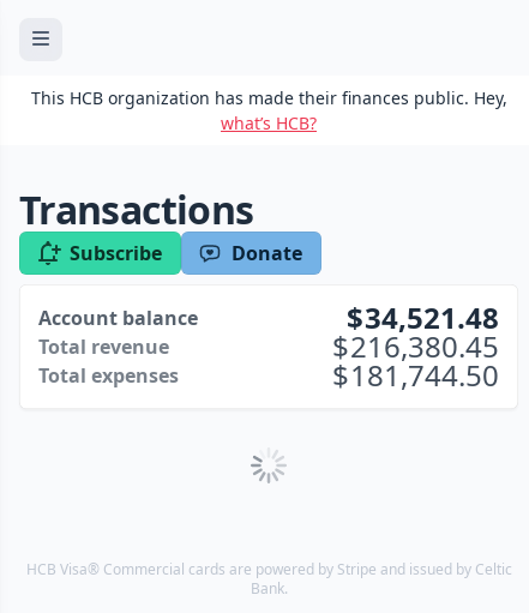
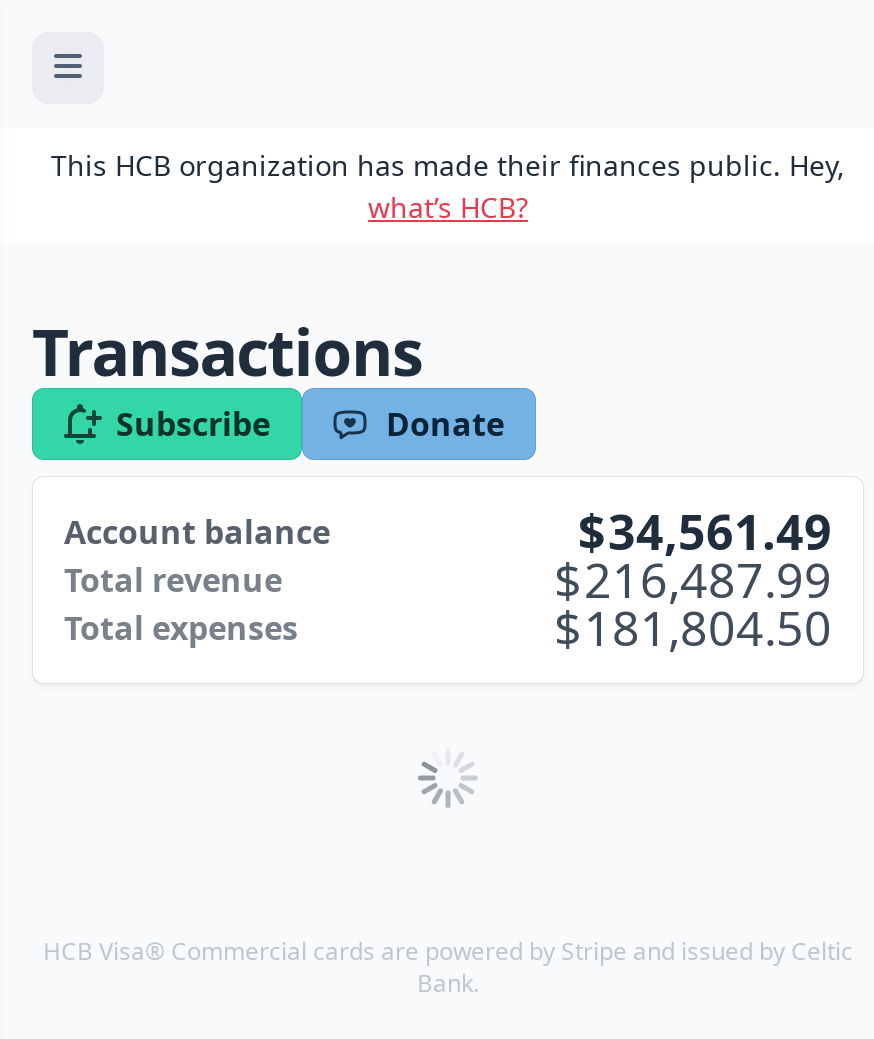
[357,298,499,337] 34,521.48 -> [596,498,832,564] 34,561.49
[343,326,499,366] 216,380.45 -> [572,546,832,612] 216,487.99
[343,355,499,395] 181,744.50 -> [572,594,832,660] 181,804.50

